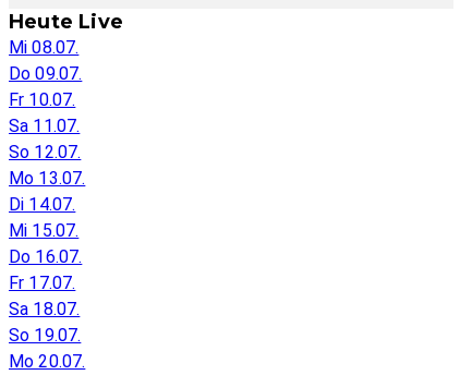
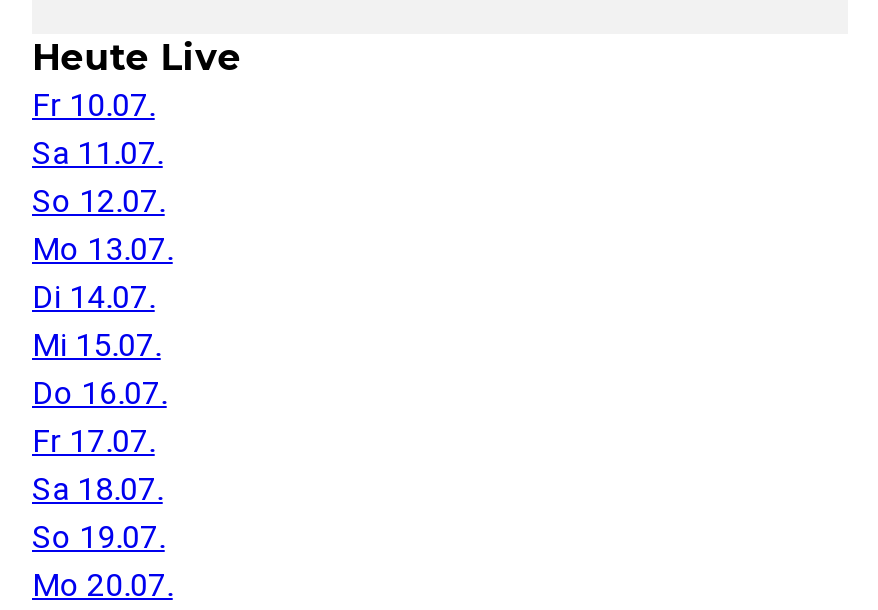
[9,37,82,84] Mi 08.07. | Do 09.07. -> none

